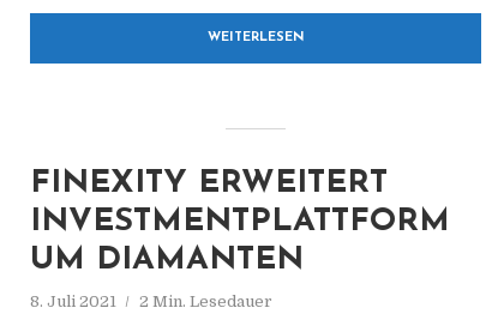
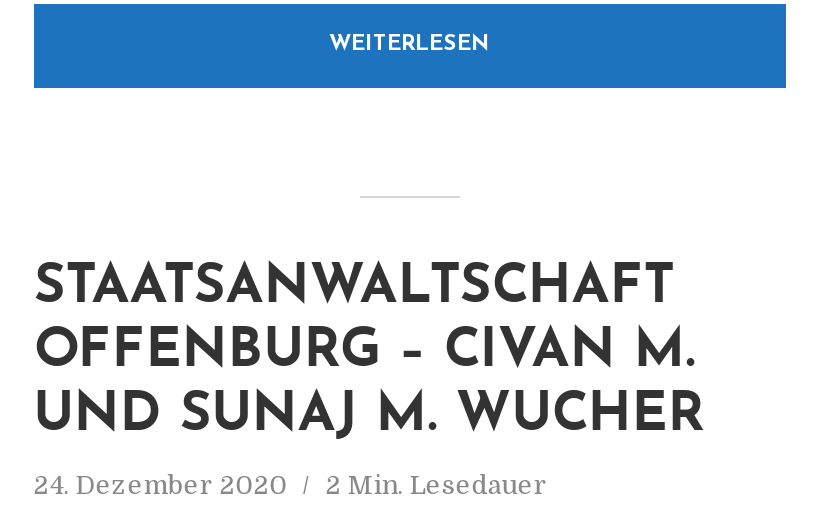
[30,168,450,277] FINEXITY ERWEITERT | INVESTMENTPLATTFORM | UM DIAMANTEN -> [34,262,706,444] STAATSANWALTSCHAFT | OFFENBURG – CIVAN M. | UND SUNAJ M. WUCHER
[30,292,272,310] 8. Juli 2021 2 Min. Lesedauer -> [34,470,548,500] 24. Dezember 2020 2 Min. Lesedauer

